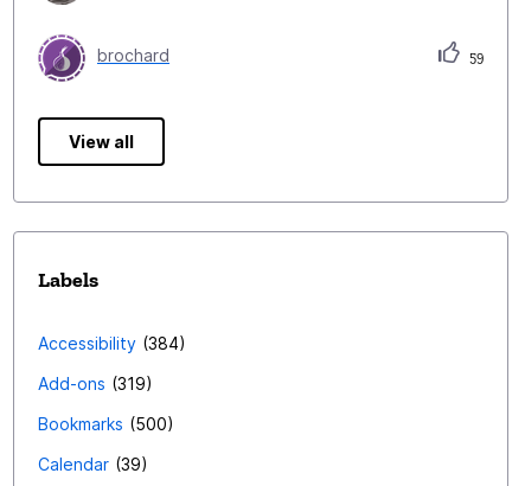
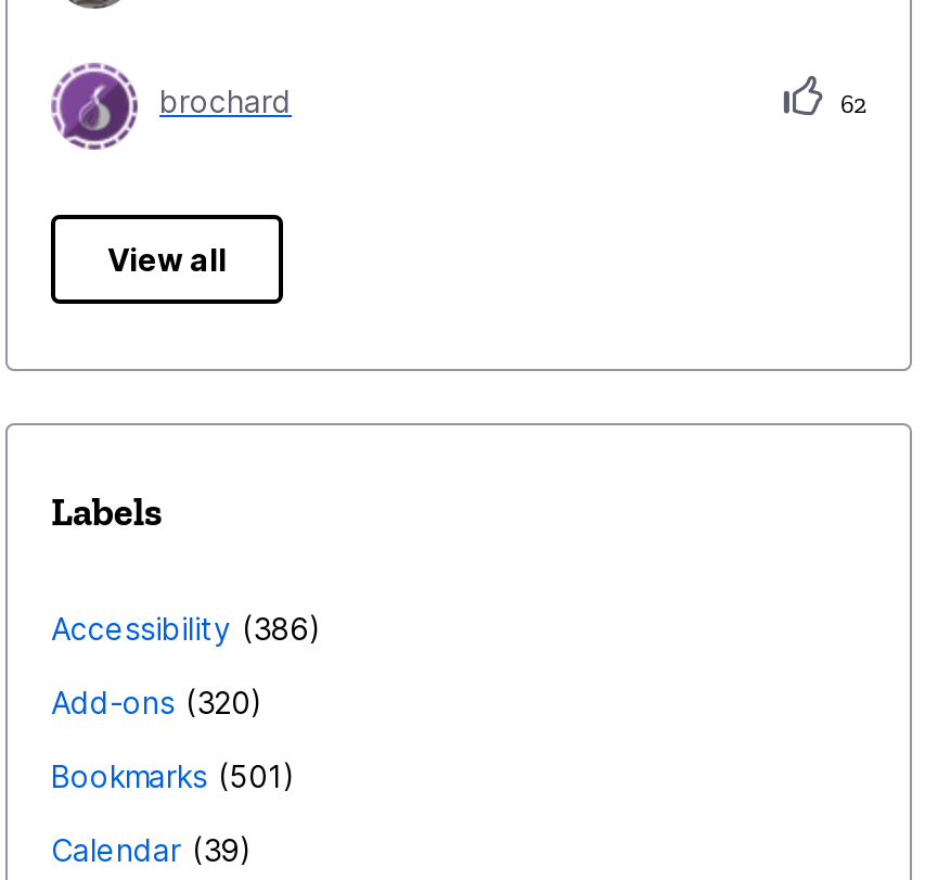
[466,49,484,65] 59 -> [834,89,866,119] 62
[38,333,179,353] Accessibility 384 -> [51,610,309,647] Accessibility 386
[38,374,146,394] Add-ons 319 -> [51,684,250,721] Add-ons 320
[38,414,167,434] Bookmarks 500 -> [51,758,283,795] Bookmarks 501

